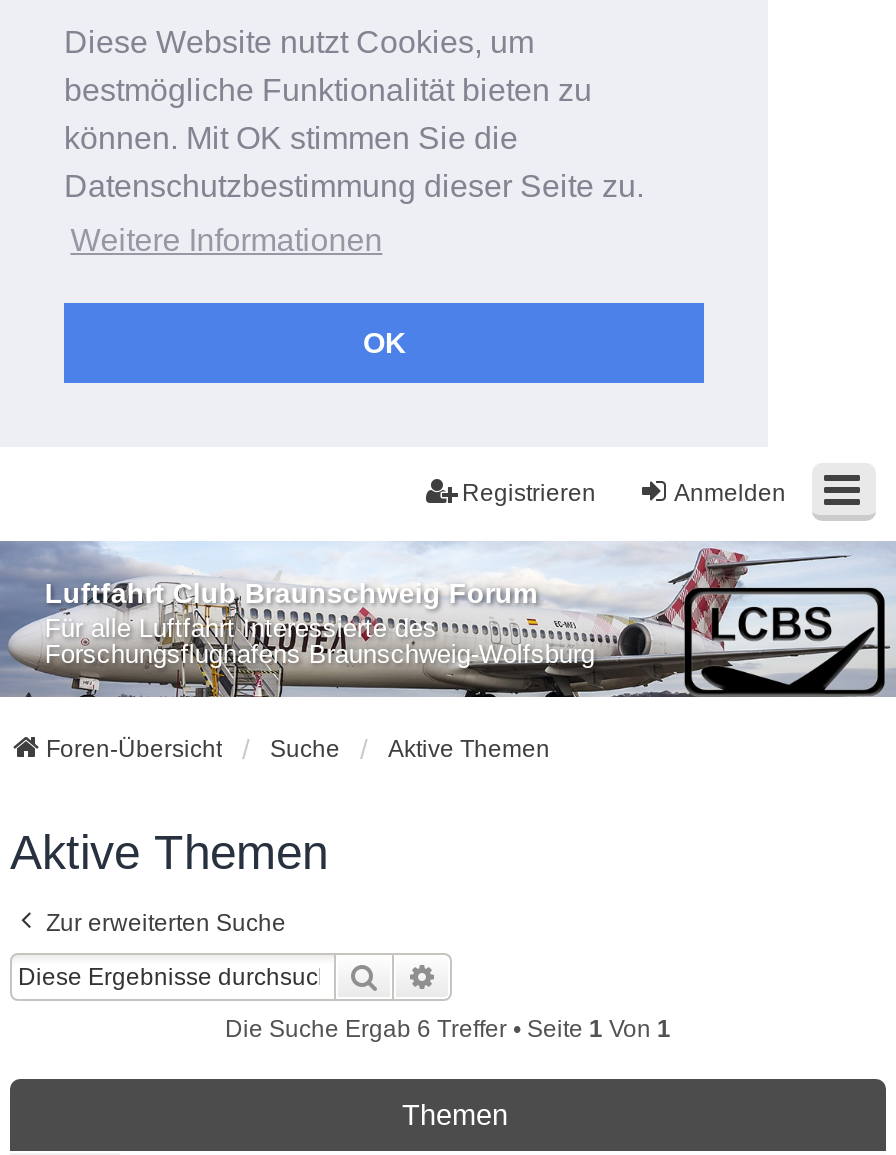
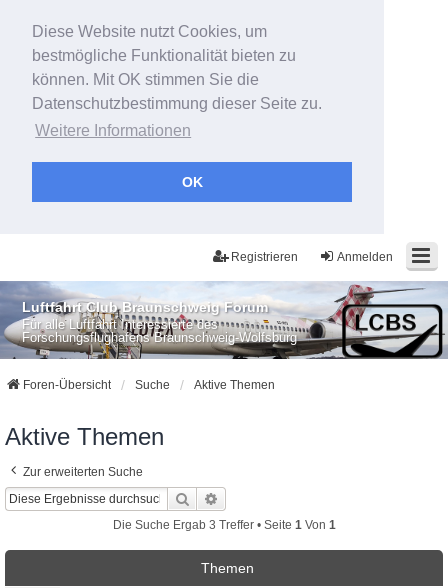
[225,1015,671,1043] Die Suche Ergab 6 Treffer • Seite 1 Von 1 -> [112,518,335,532] Die Suche Ergab 3 Treffer • Seite 1 Von 1

